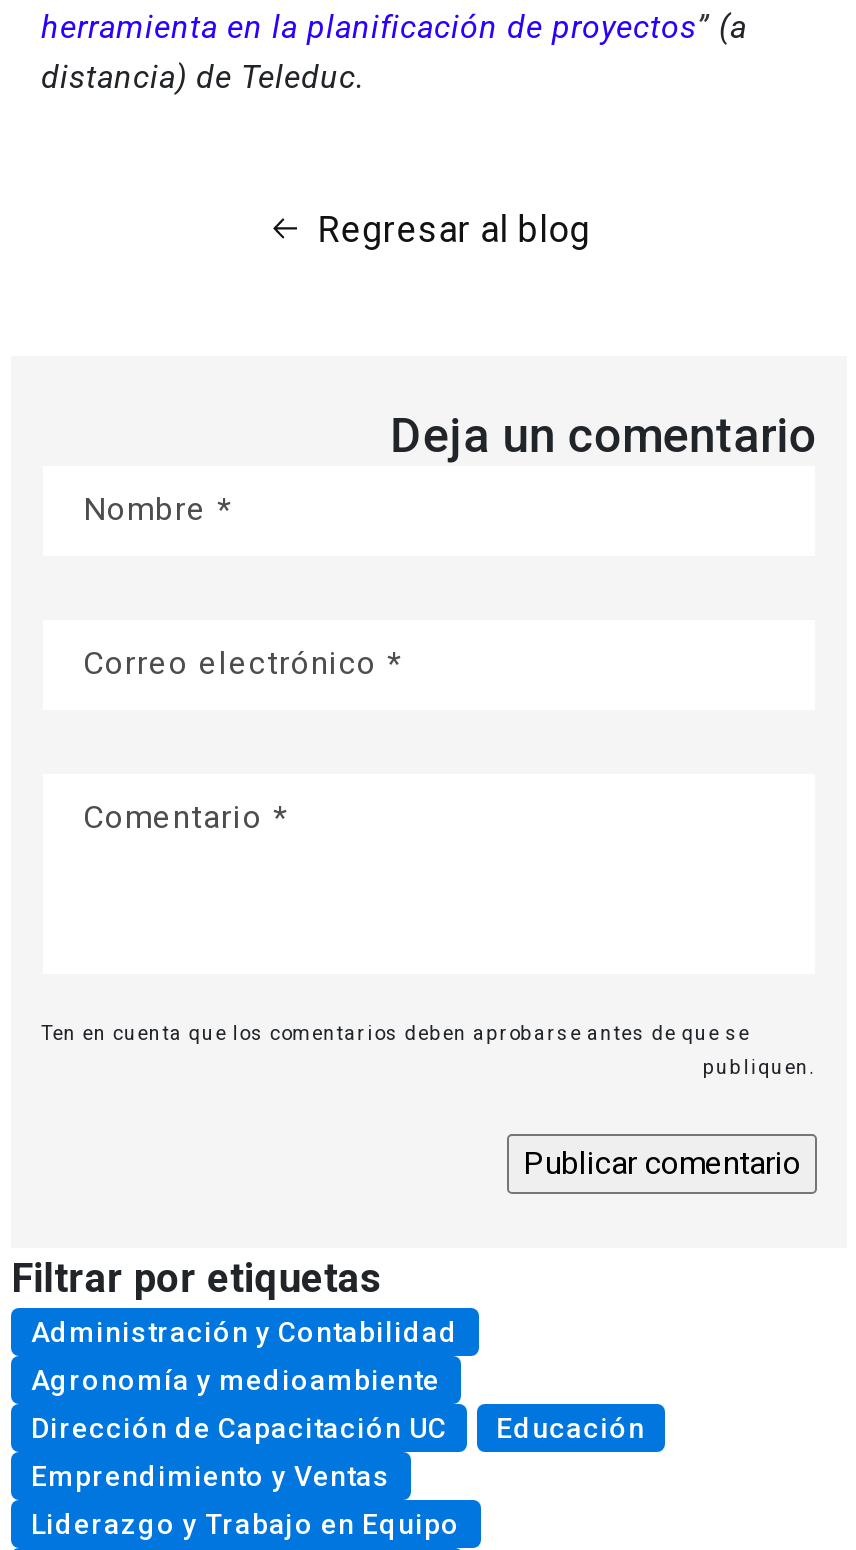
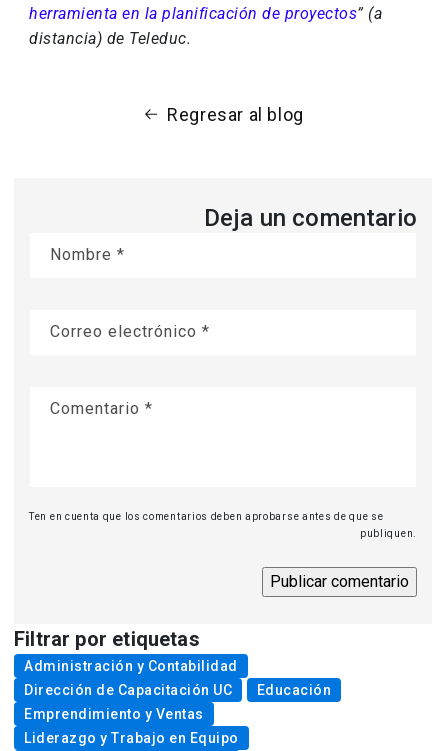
[31,1363,440,1395] Agronomía y medioambiente -> none

